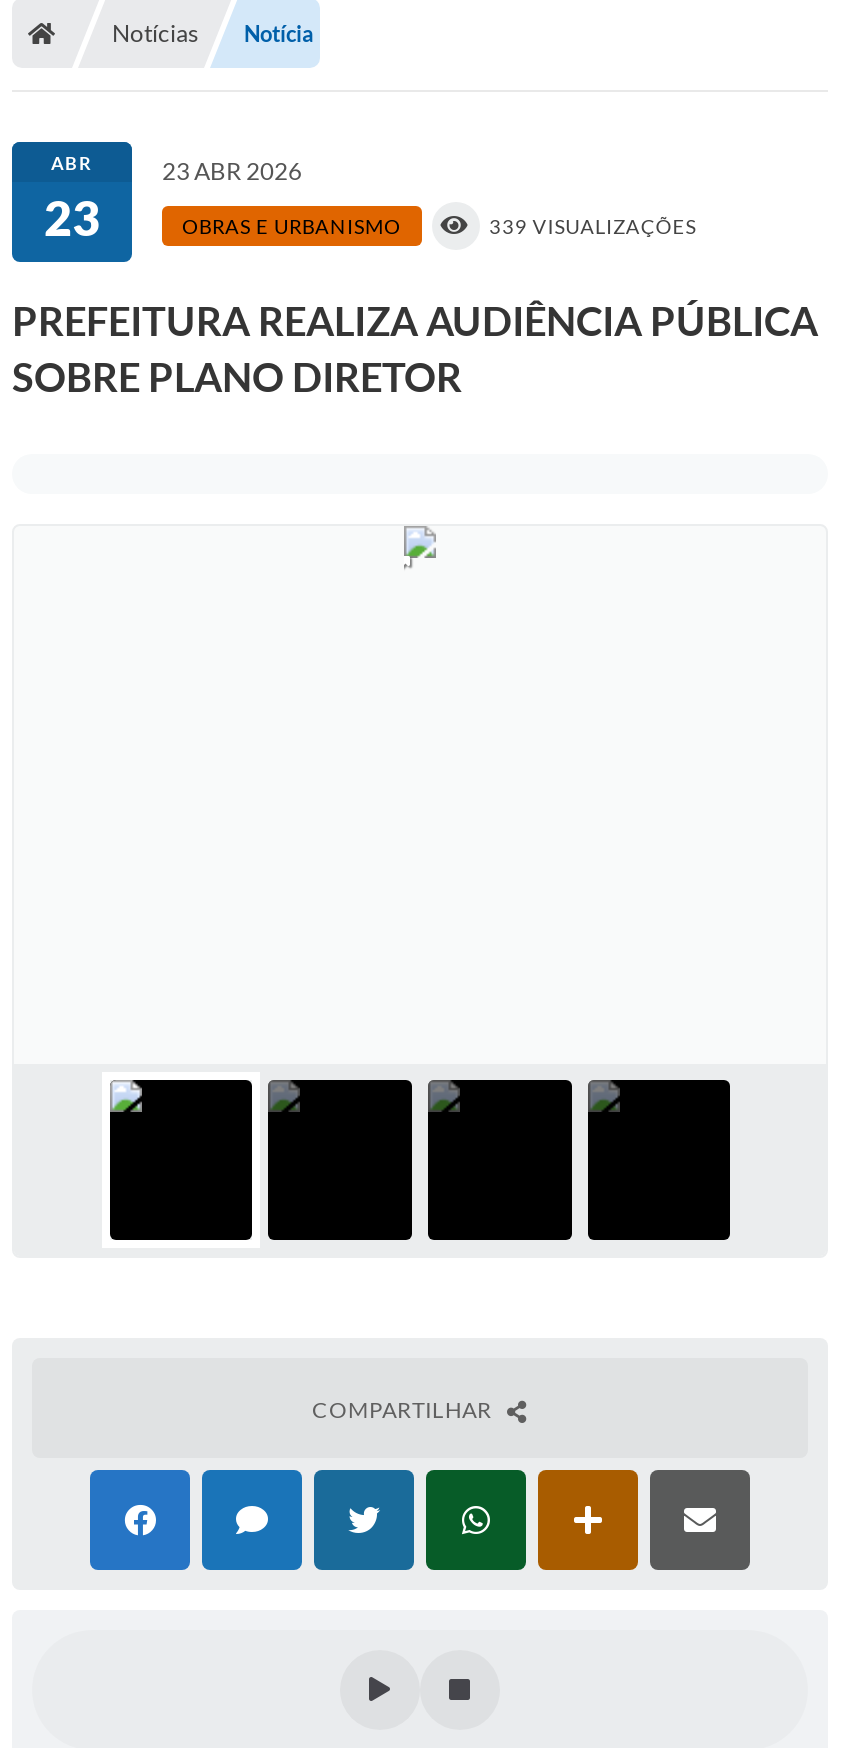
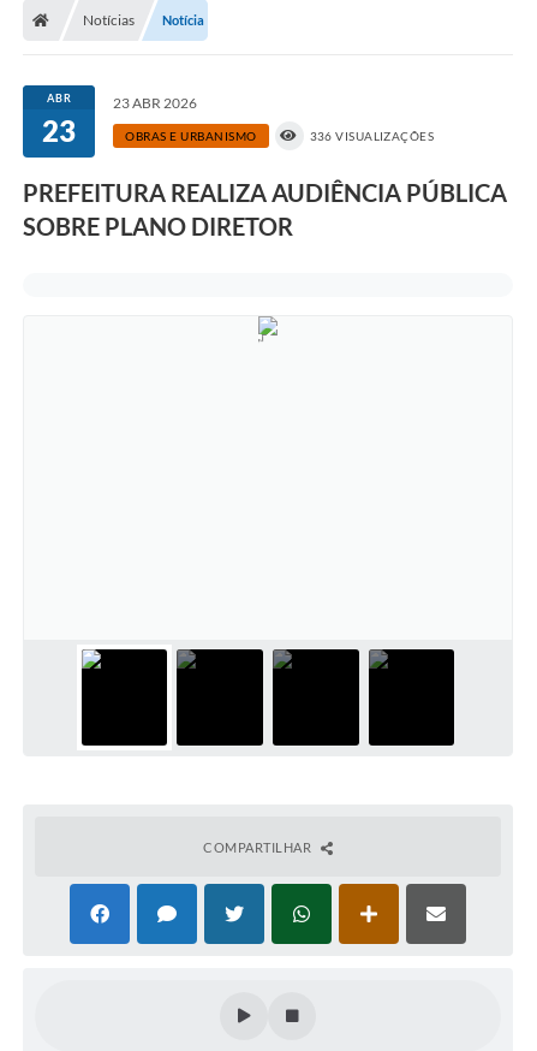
[489,214,696,238] 339 VISUALIZAÇÕES -> [309,129,434,143] 336 VISUALIZAÇÕES

